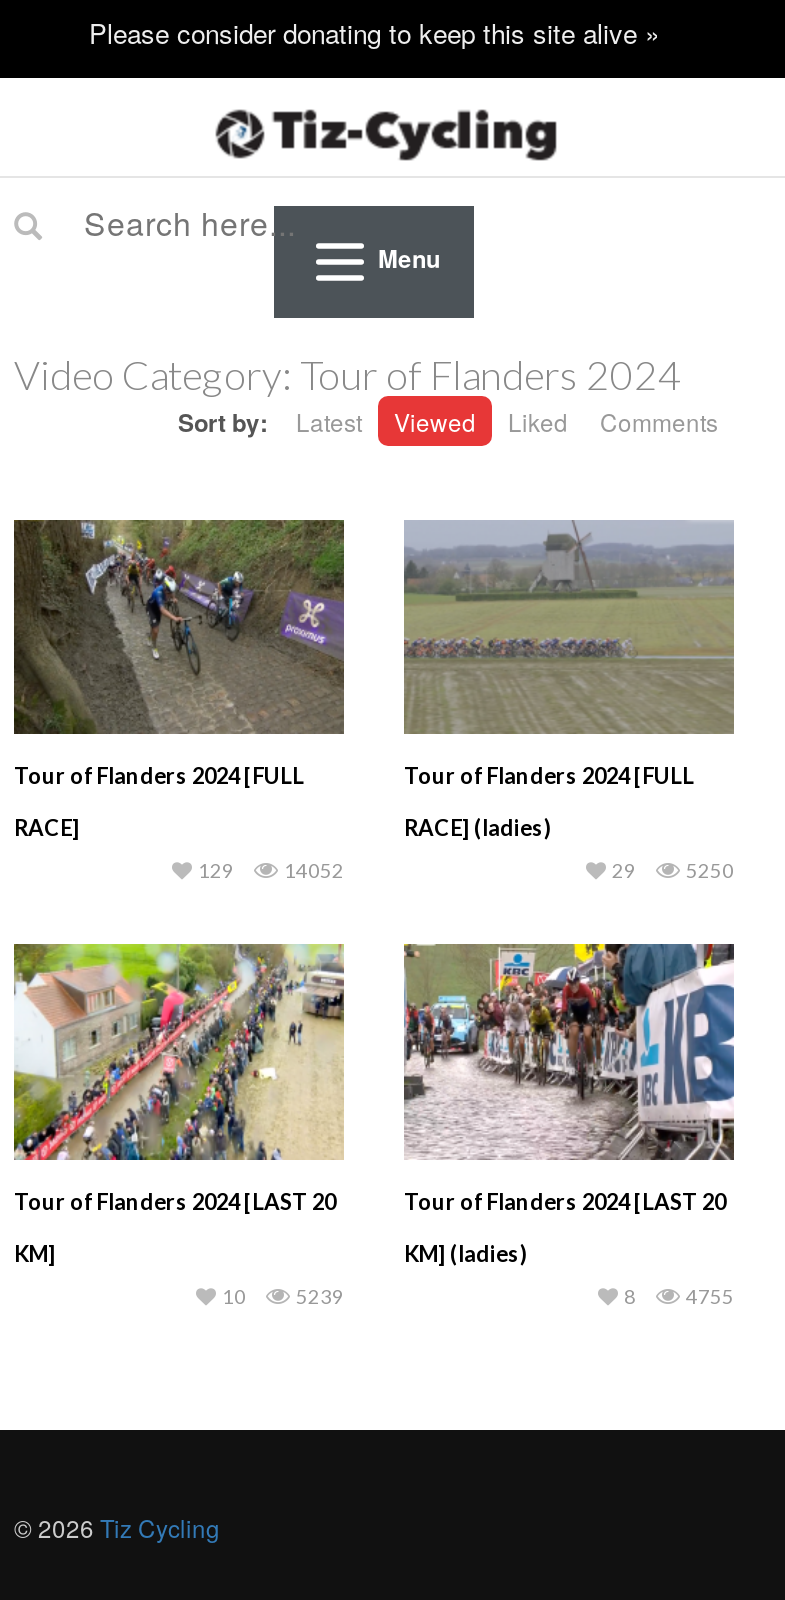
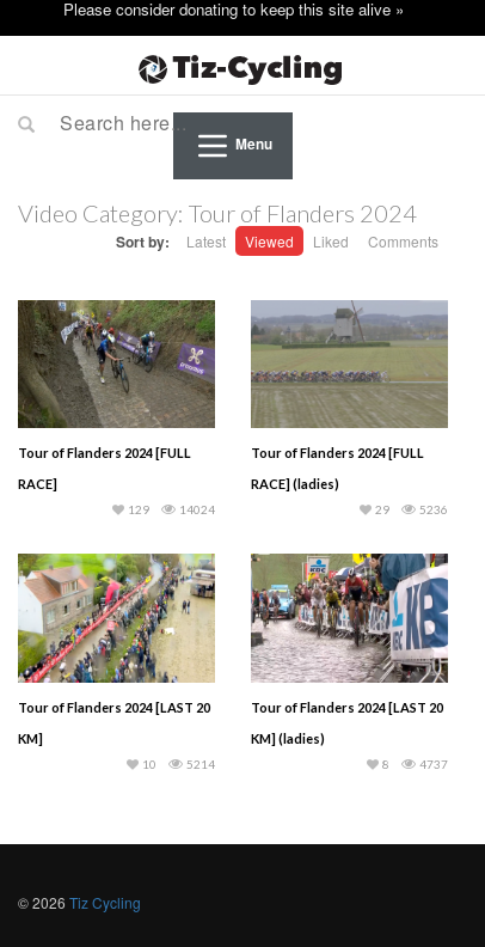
[284,859,344,883] 14052 -> [179,503,215,517] 14024
[686,859,734,883] 5250 -> [419,503,448,517] 5236
[296,1284,344,1308] 5239 -> [186,757,215,771] 5214
[686,1284,734,1308] 4755 -> [419,757,448,771] 4737

